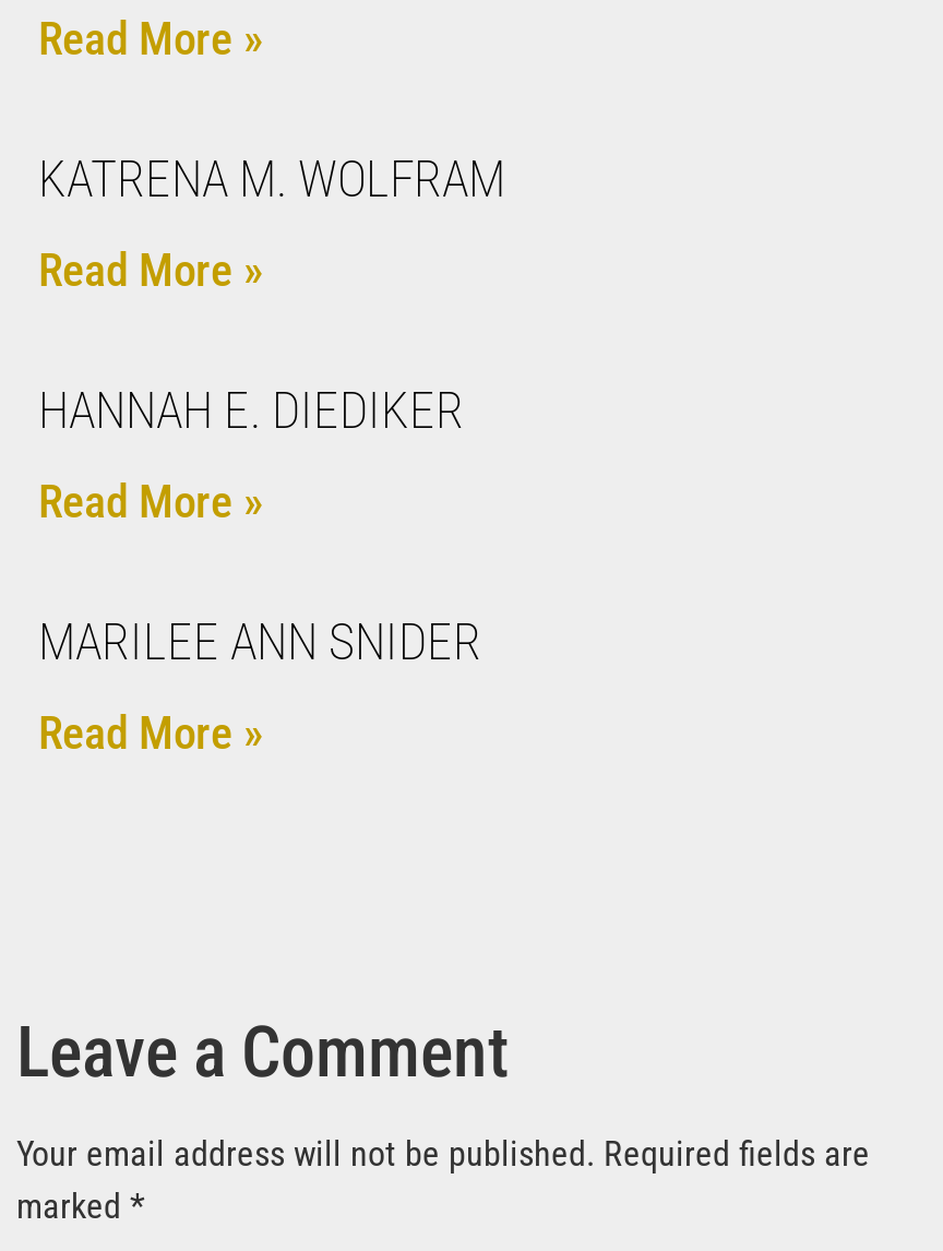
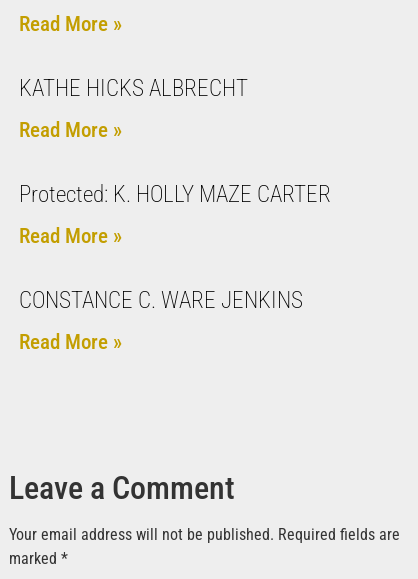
[38,151,505,210] KATRENA M. WOLFRAM -> [19,75,248,102] KATHE HICKS ALBRECHT
[38,382,464,441] HANNAH E. DIEDIKER -> [19,181,331,208] Protected: K. HOLLY MAZE CARTER
[38,614,481,673] MARILEE ANN SNIDER -> [19,287,303,314] CONSTANCE C. WARE JENKINS

